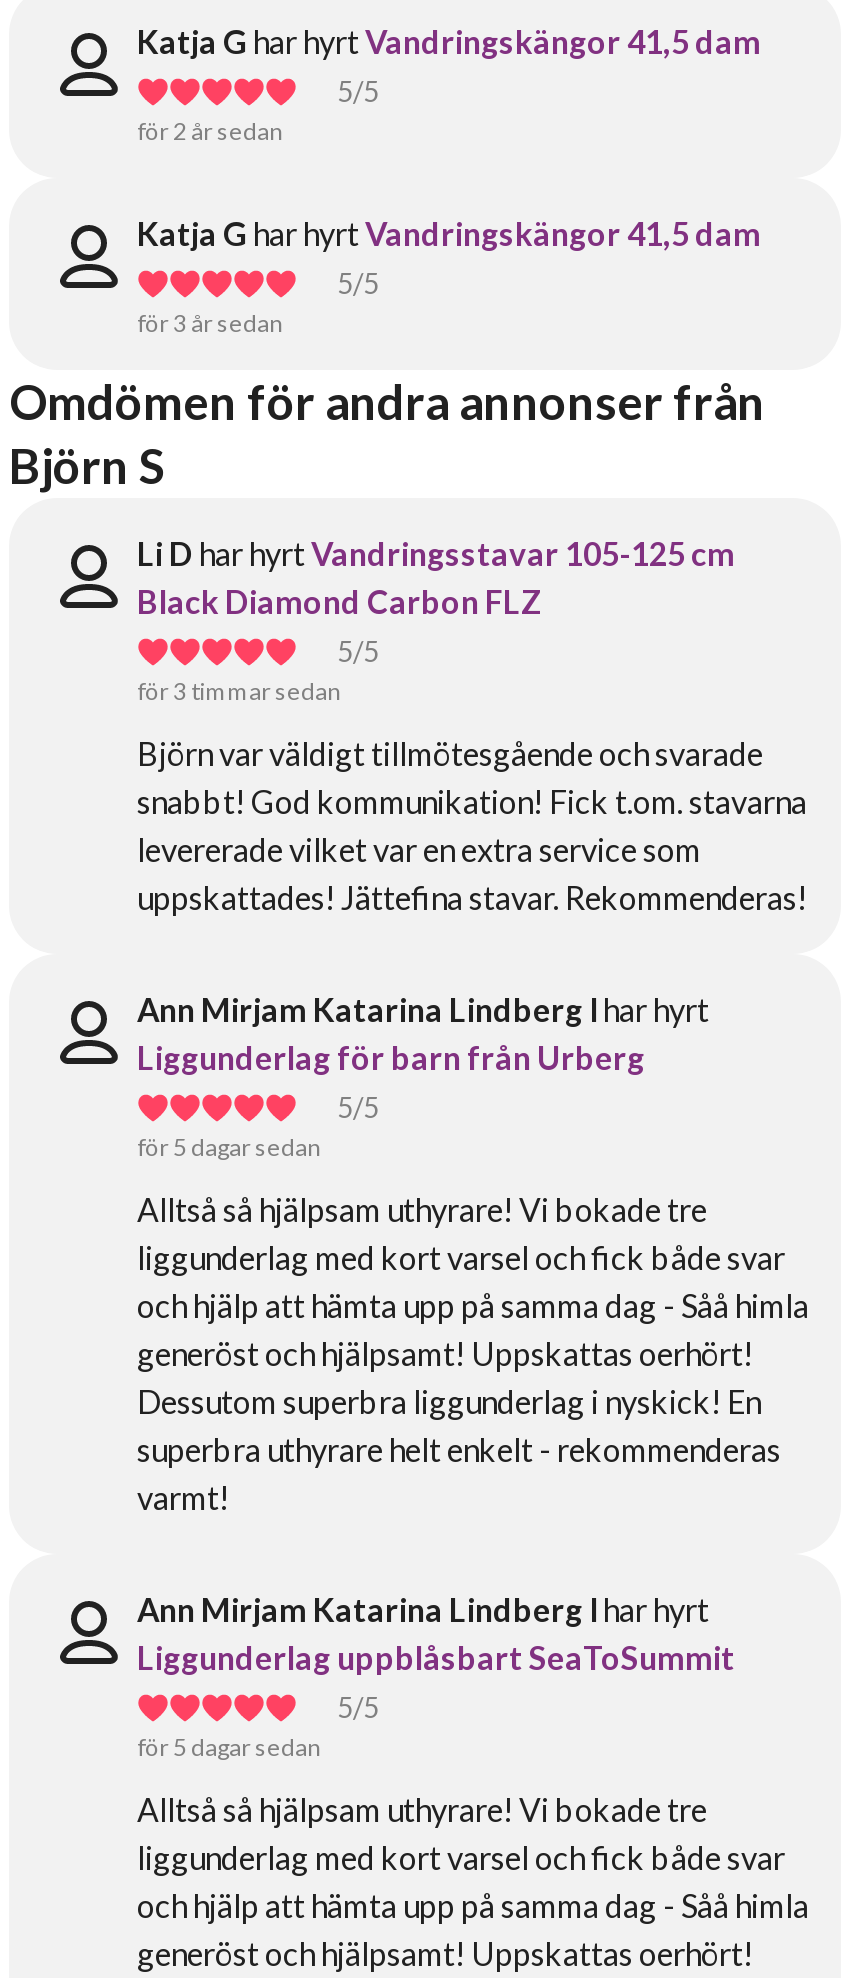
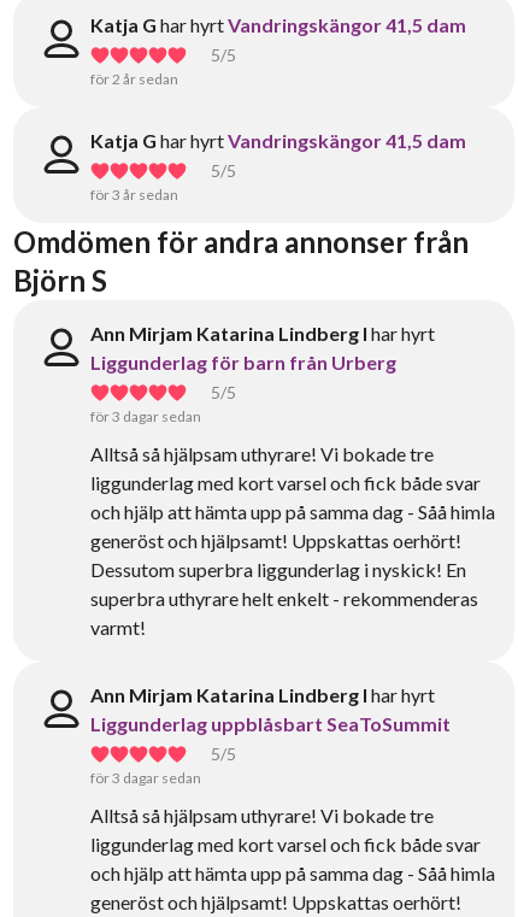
[137,534,807,916] Li D har hyrt Vandringsstavar 105-125 cm | Black Diamond Carbon FLZ | 5/5 | för 3 timmar sedan | Björn var väldigt tillmötesgående och svarade | snabbt! God kommunikation! Fick t.om. stavarna | levererade vilket var en extra service som | uppskattades! Jättefina stavar. Rekommenderas! -> none
[137,1132,321,1162] för 5 dagar sedan -> [90,407,201,425] för 3 dagar sedan
[137,1732,321,1762] för 5 dagar sedan -> [90,769,201,787] för 3 dagar sedan

